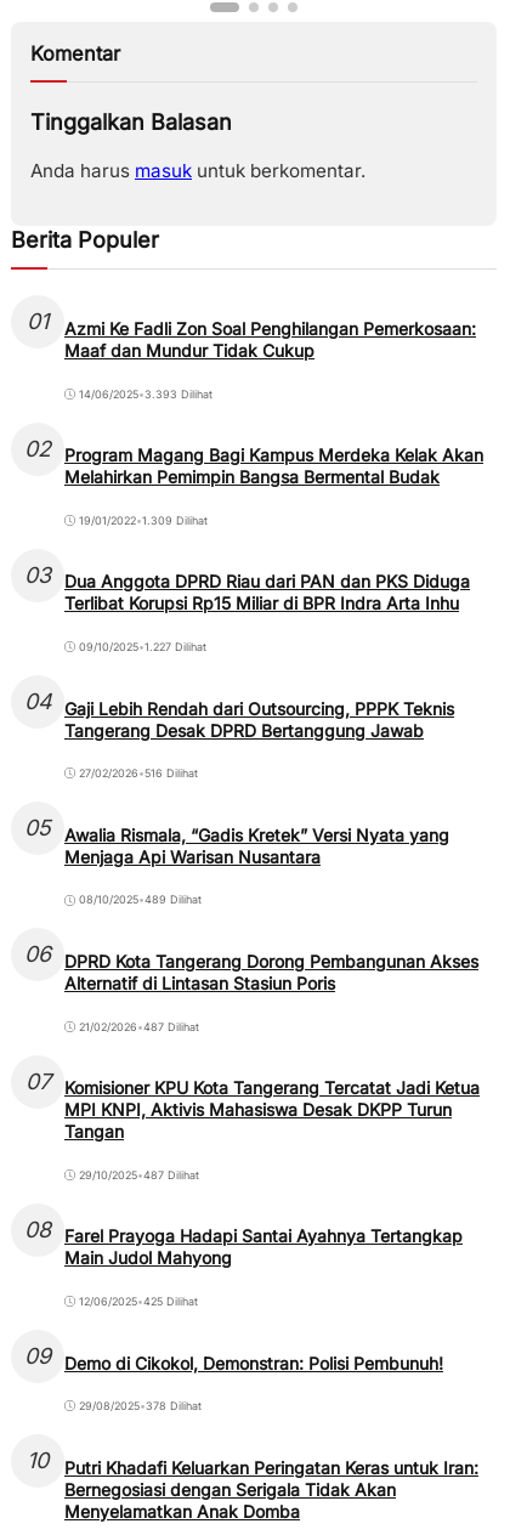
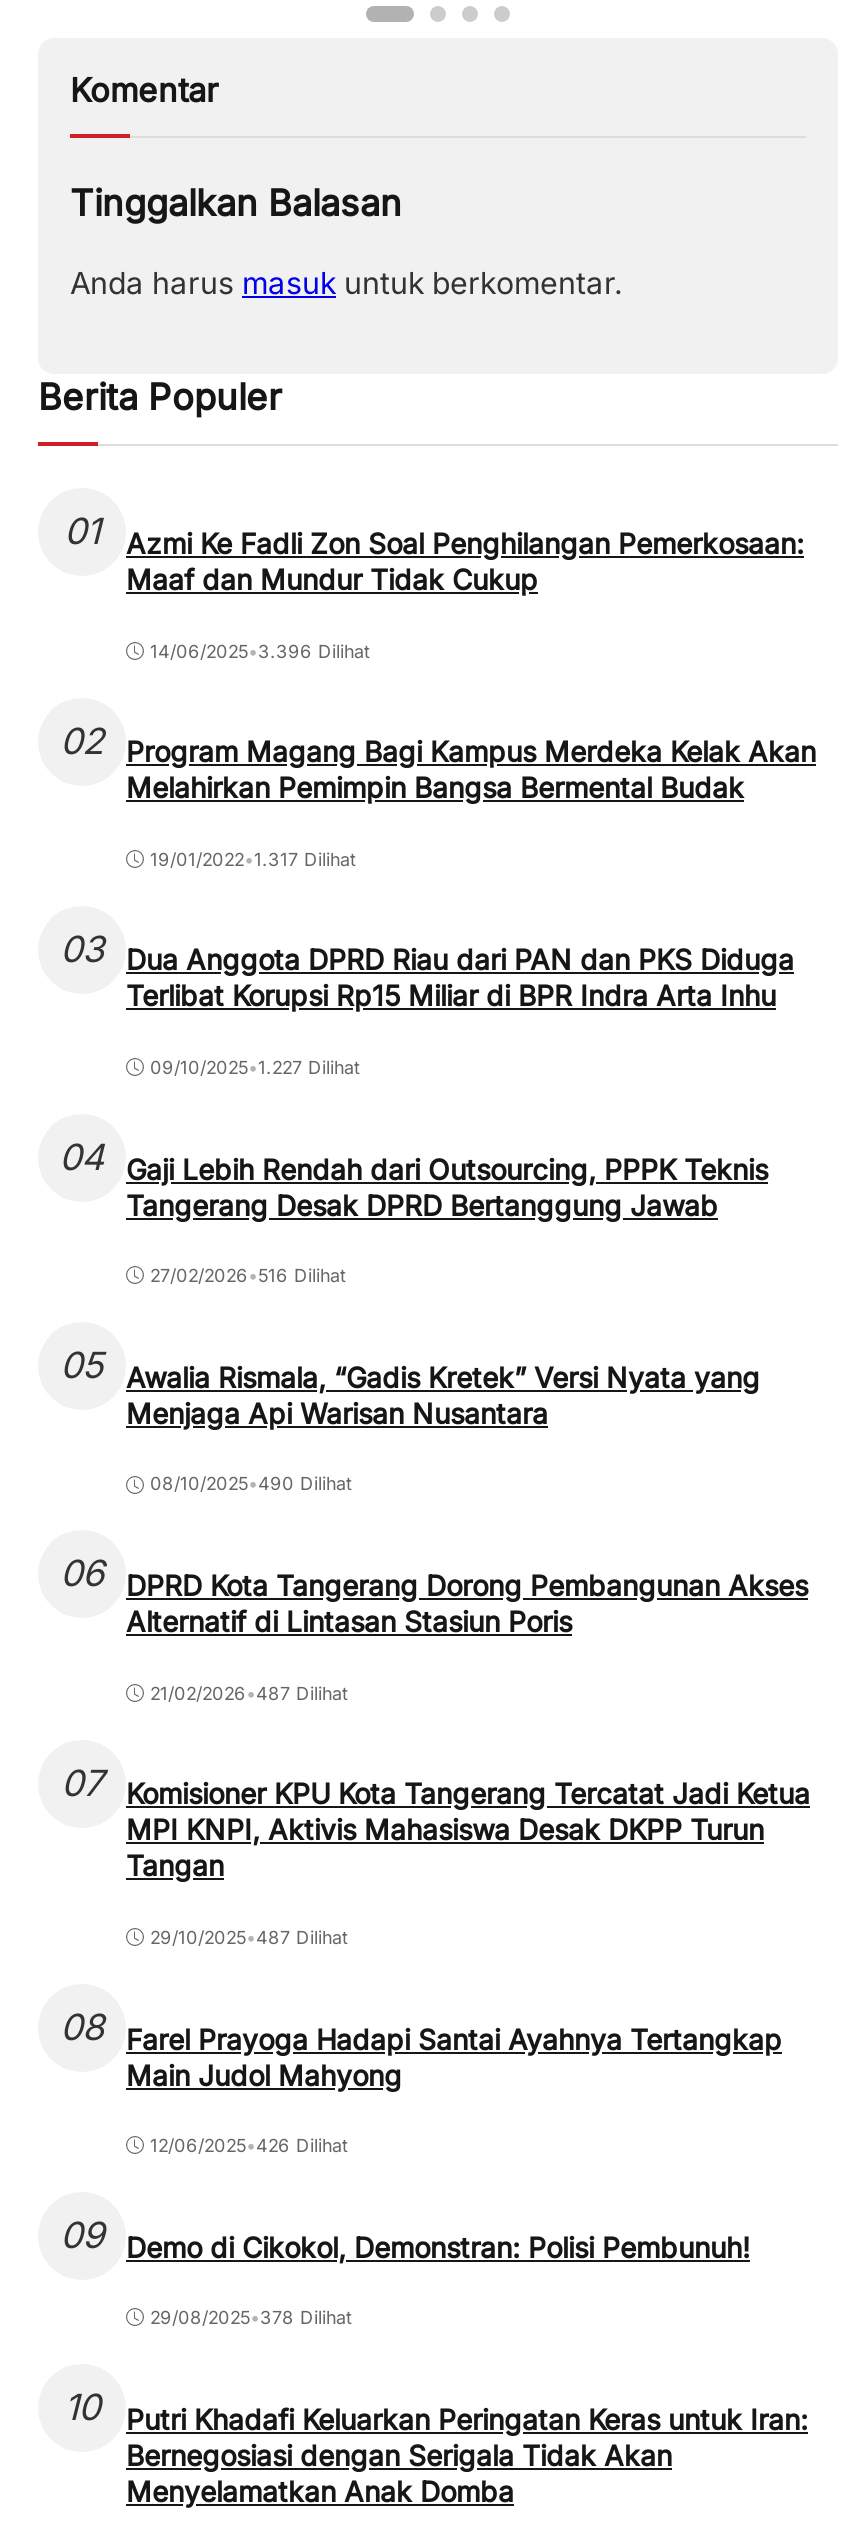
[79,387,212,400] 14/06/2025•3.393 Dilihat -> [150,639,370,661] 14/06/2025•3.396 Dilihat
[79,513,208,527] 19/01/2022•1.309 Dilihat -> [150,848,356,870] 19/01/2022•1.317 Dilihat
[79,893,202,906] 08/10/2025•489 Dilihat -> [150,1473,352,1495] 08/10/2025•490 Dilihat
[79,1295,198,1308] 12/06/2025•425 Dilihat -> [150,2134,348,2156] 12/06/2025•426 Dilihat

